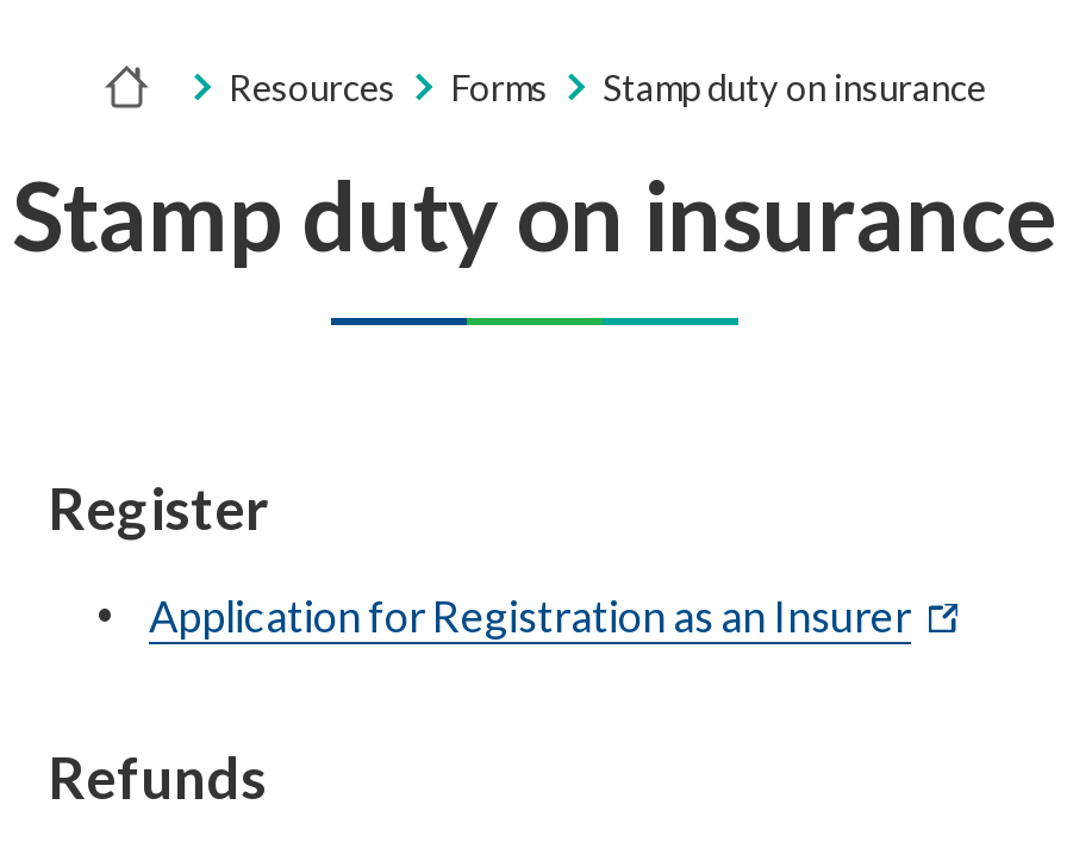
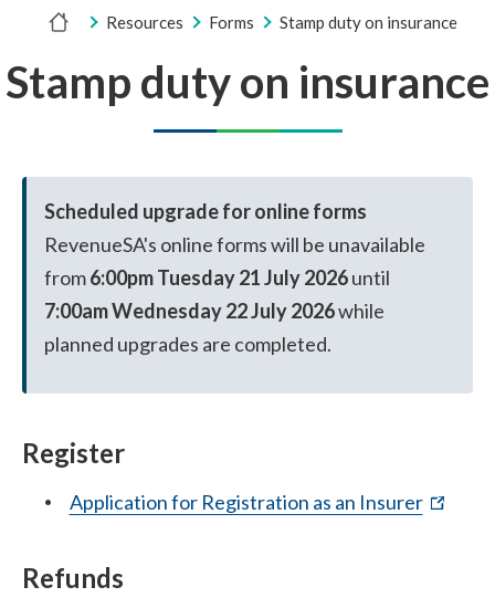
none -> [21,176,472,395] [image] | Scheduled upgrade for online forms | RevenueSA's online forms will be unavailable | from 6:00pm Tuesday 21 July 2026 until | 7:00am Wednesday 22 July 2026while | planned upgrades are completed.

